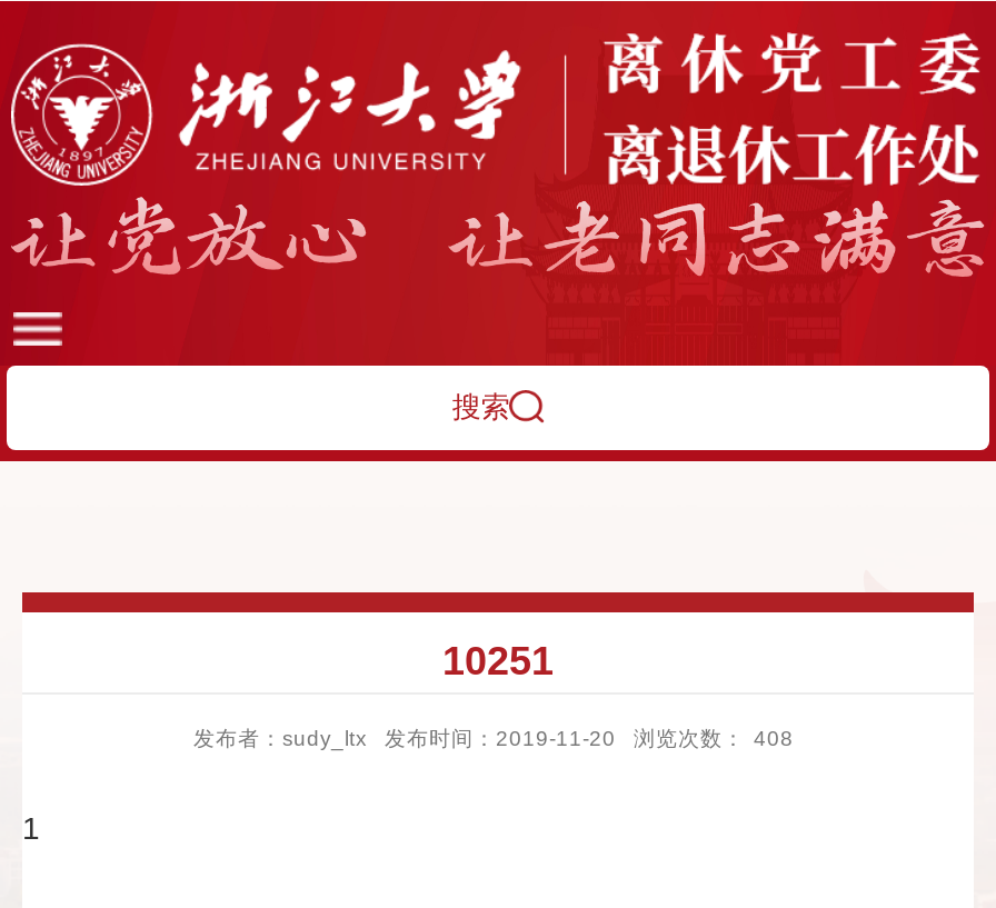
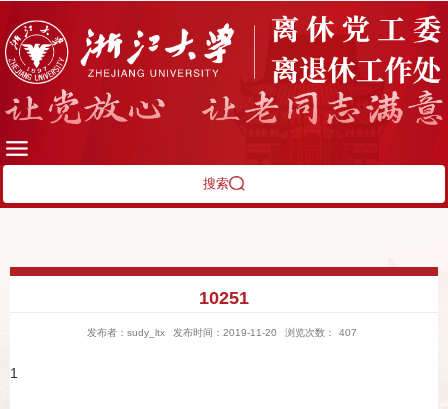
[193,726,794,750] 发布者：sudy_ltx 发布时间：2019-11-20 浏览次数： 408 -> [87,327,357,338] 发布者：sudy_ltx 发布时间：2019-11-20 浏览次数： 407

